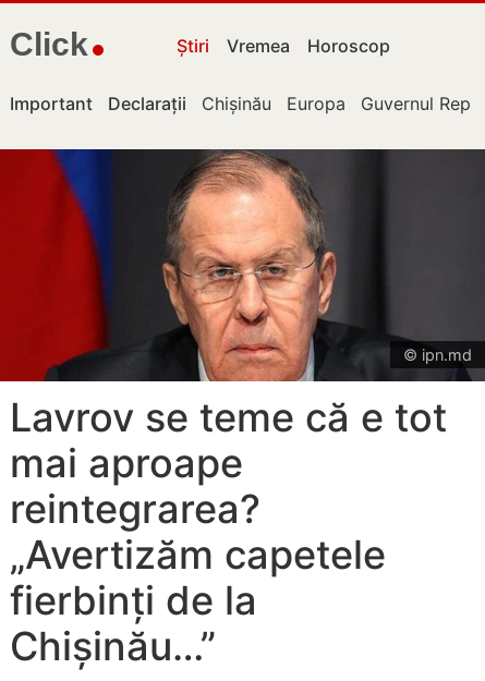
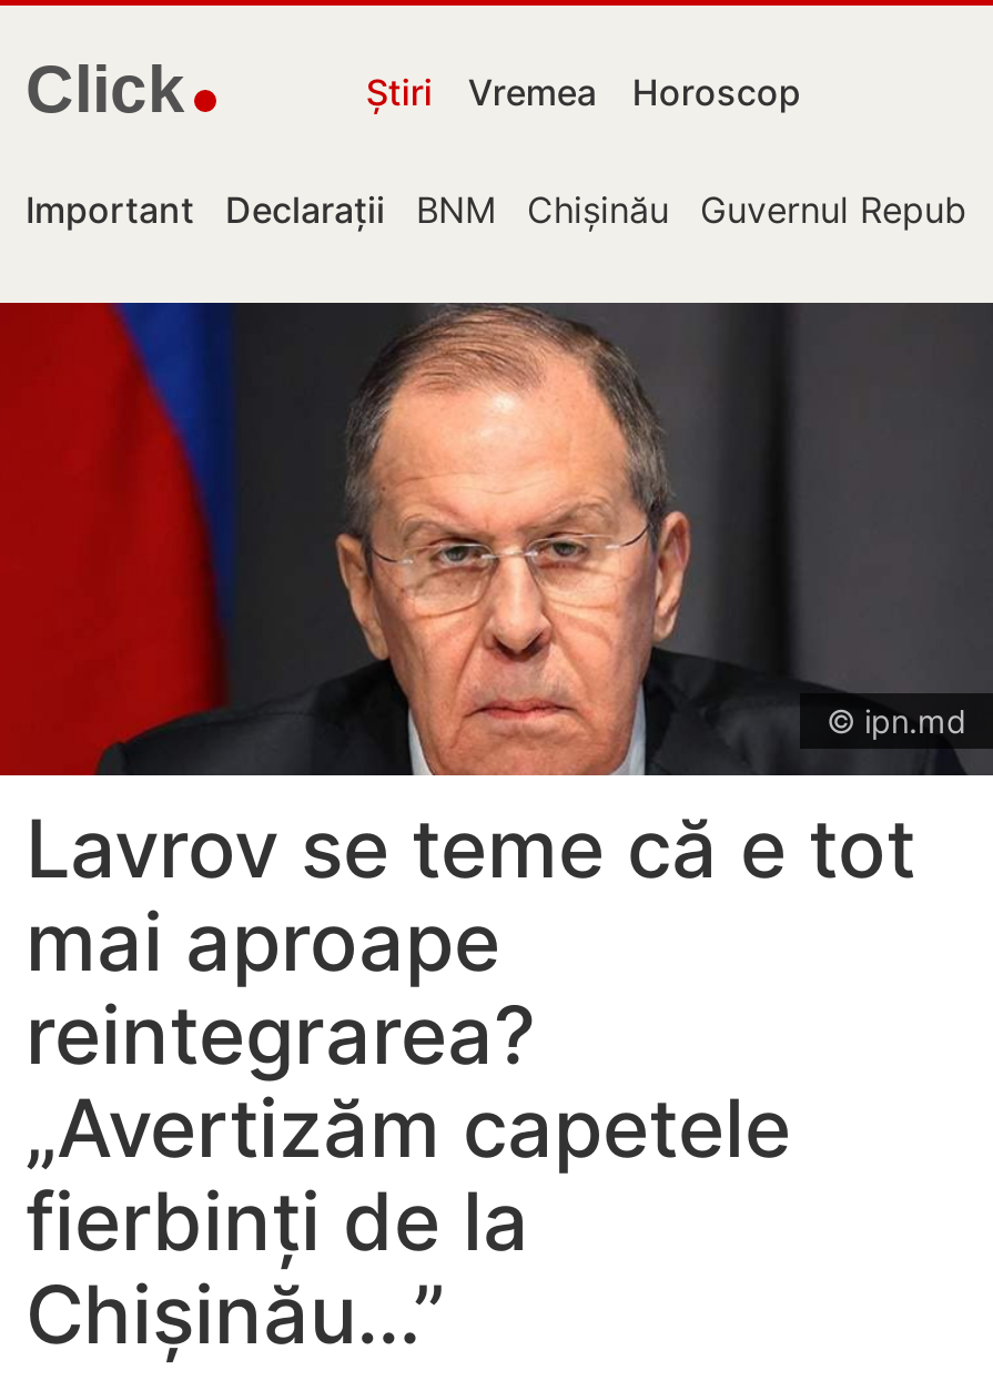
[287,93,345,114] Europa -> none
none -> [416,187,496,232] BNM

